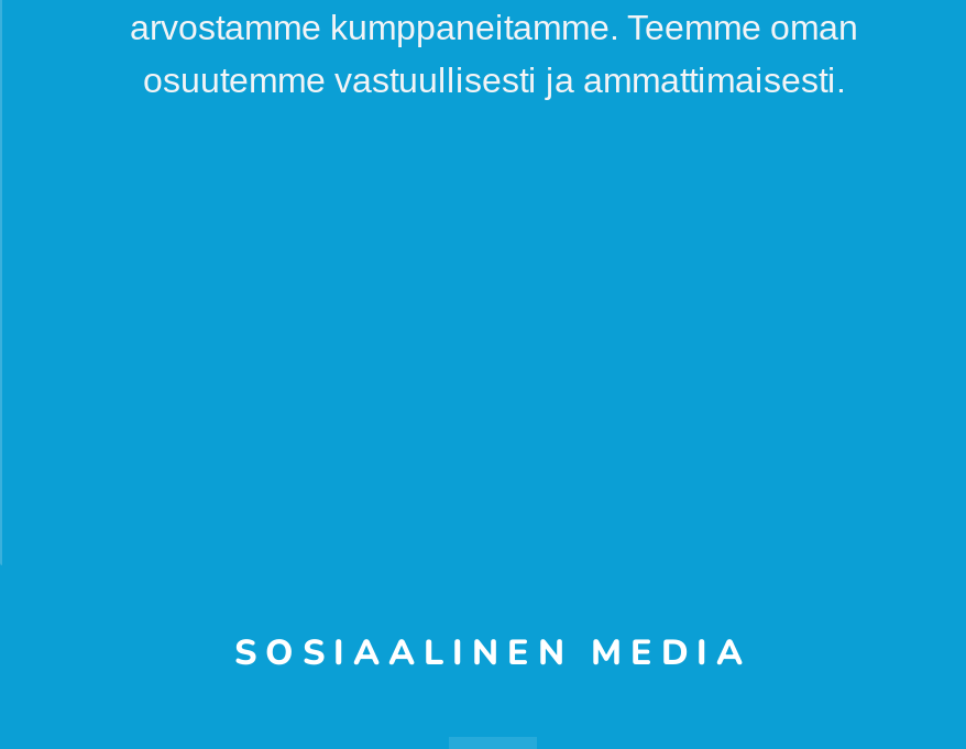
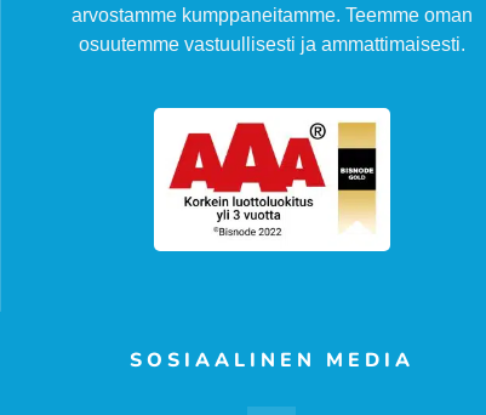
none -> [153,107,391,252] [image]

